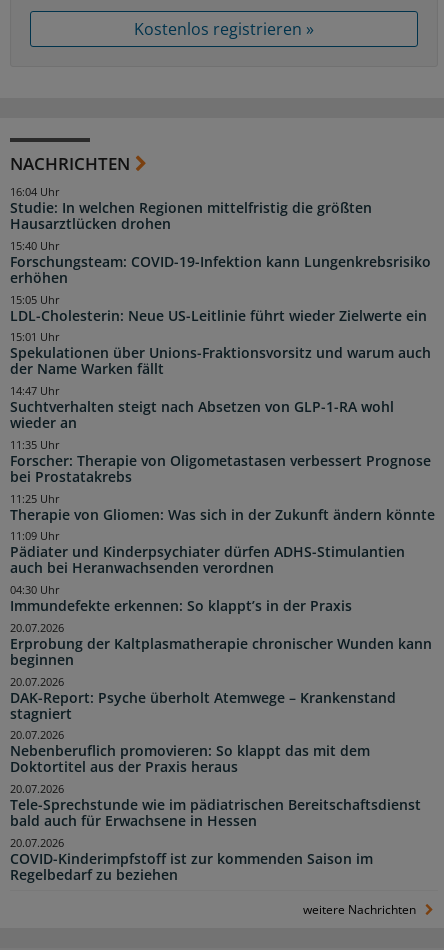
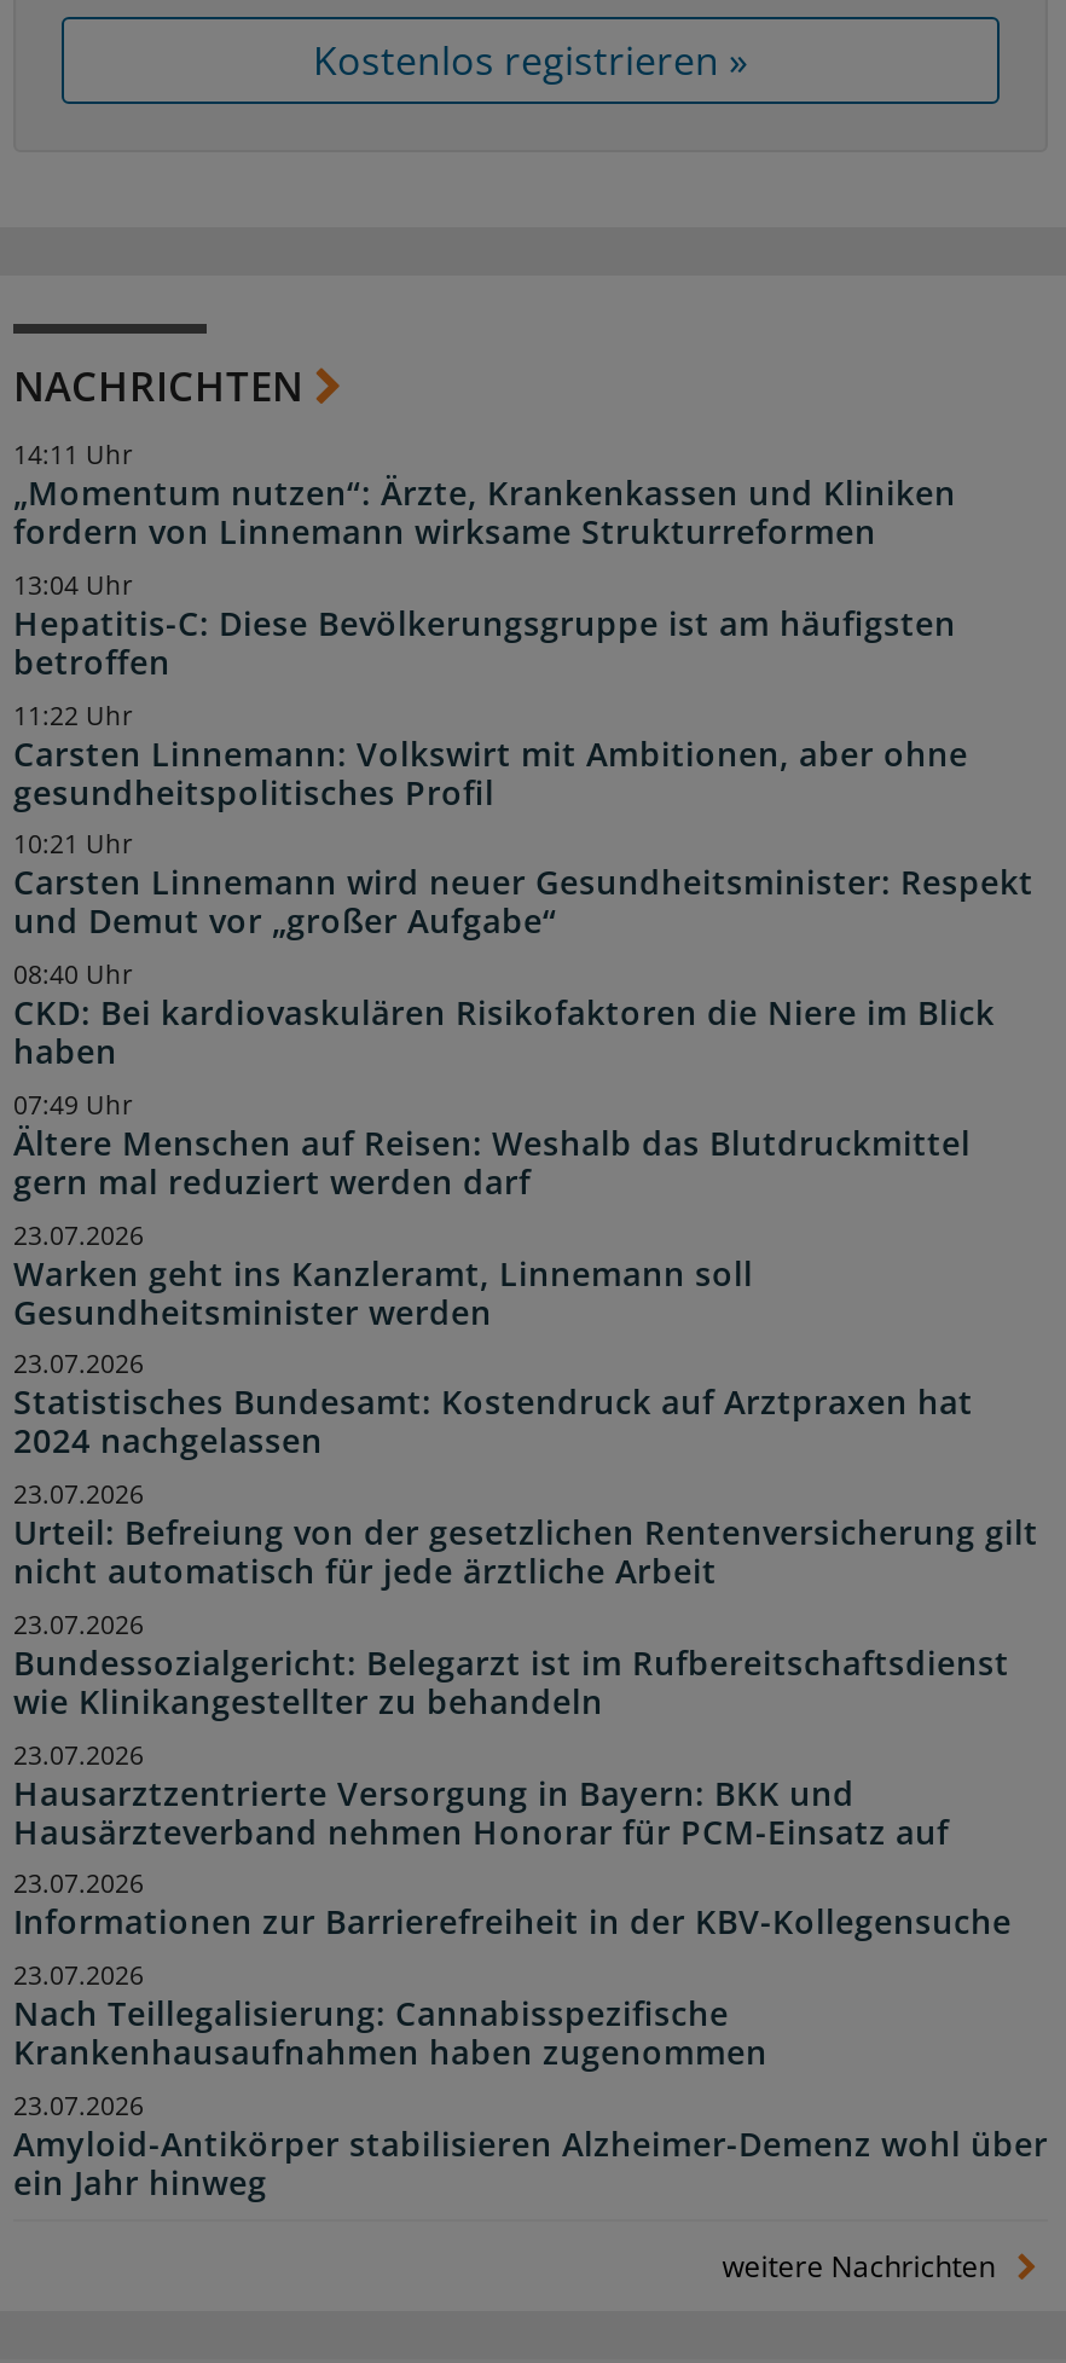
[10,185,60,199] 16:04 Uhr -> [13,438,134,472] 14:11 Uhr
[10,199,372,233] Studie: In welchen Regionen mittelfristig die größten | Hausarztlücken drohen -> [13,472,956,554] „Momentum nutzen“: Ärzte, Krankenkassen und Kliniken | fordern von Linnemann wirksame Strukturreformen
[10,239,60,253] 15:40 Uhr -> [13,568,134,602] 13:04 Uhr
[10,253,431,287] Forschungsteam: COVID-19-Infektion kann Lungenkrebsrisiko | erhöhen -> [13,602,956,684] Hepatitis-C: Diese Bevölkerungsgruppe ist am häufigsten | betroffen
[10,293,60,307] 15:05 Uhr -> [13,698,134,732] 11:22 Uhr
[10,307,427,325] LDL-Cholesterin: Neue US-Leitlinie führt wieder Zielwerte ein -> [13,732,968,814] Carsten Linnemann: Volkswirt mit Ambitionen, aber ohne | gesundheitspolitisches Profil
[10,330,60,344] 15:01 Uhr -> [13,828,134,862] 10:21 Uhr
[10,344,431,378] Spekulationen über Unions-Fraktionsvorsitz und warum auch | der Name Warken fällt -> [13,862,1033,944] Carsten Linnemann wird neuer Gesundheitsminister: Respekt | und Demut vor „großer Aufgabe“
[10,384,60,398] 14:47 Uhr -> [13,958,134,992] 08:40 Uhr
[10,398,394,432] Suchtverhalten steigt nach Absetzen von GLP-1-RA wohl | wieder an -> [13,992,995,1074] CKD: Bei kardiovaskulären Risikofaktoren die Niere im Blick | haben
[10,438,60,452] 11:35 Uhr -> [13,1088,134,1121] 07:49 Uhr
[10,452,431,486] Forscher: Therapie von Oligometastasen verbessert Prognose | bei Prostatakrebs -> [13,1121,971,1204] Ältere Menschen auf Reisen: Weshalb das Blutdruckmittel | gern mal reduziert werden darf
[10,492,60,506] 11:25 Uhr -> [13,1218,144,1251] 23.07.2026
[10,506,435,524] Therapie von Gliomen: Was sich in der Zukunft ändern könnte -> [13,1251,753,1334] Warken geht ins Kanzleramt, Linnemann soll | Gesundheitsminister werden
[10,529,60,543] 11:09 Uhr -> [13,1347,144,1381] 23.07.2026
[10,543,405,577] Pädiater und Kinderpsychiater dürfen ADHS-Stimulantien | auch bei Heranwachsenden verordnen -> [13,1381,973,1463] Statistisches Bundesamt: Kostendruck auf Arztpraxen hat | 2024 nachgelassen
[10,583,60,597] 04:30 Uhr -> [13,1478,144,1511] 23.07.2026
[10,597,352,615] Immundefekte erkennen: So klappt’s in der Praxis -> [13,1511,1038,1594] Urteil: Befreiung von der gesetzlichen Rentenversicherung gilt | nicht automatisch für jede ärztliche Arbeit
[10,621,64,635] 20.07.2026 -> [13,1607,144,1641] 23.07.2026
[10,635,432,669] Erprobung der Kaltplasmatherapie chronischer Wunden kann | beginnen -> [13,1641,1009,1723] Bundessozialgericht: Belegarzt ist im Rufbereitschaftsdienst | wie Klinikangestellter zu behandeln
[10,675,64,689] 20.07.2026 -> [13,1737,144,1771] 23.07.2026
[10,689,396,723] DAK-Report: Psyche überholt Atemwege – Krankenstand | stagniert -> [13,1771,949,1853] Hausarztzentrierte Versorgung in Bayern: BKK und | Hausärzteverband nehmen Honorar für PCM-Einsatz auf
[10,728,64,742] 20.07.2026 -> [13,1867,144,1901] 23.07.2026
[10,742,370,776] Nebenberuflich promovieren: So klappt das mit dem | Doktortitel aus der Praxis heraus -> [13,1901,1012,1945] Informationen zur Barrierefreiheit in der KBV-Kollegensuche
[10,782,64,796] 20.07.2026 -> [13,1959,144,1992] 23.07.2026
[10,796,421,830] Tele-Sprechstunde wie im pädiatrischen Bereitschaftsdienst | bald auch für Erwachsene in Hessen -> [13,1992,767,2075] Nach Teillegalisierung: Cannabisspezifische | Krankenhausaufnahmen haben zugenommen
[10,836,64,850] 20.07.2026 -> [13,2088,144,2122] 23.07.2026
[10,850,373,884] COVID-Kinderimpfstoff ist zur kommenden Saison im | Regelbedarf zu beziehen -> [13,2122,1048,2204] Amyloid-Antikörper stabilisieren Alzheimer-Demenz wohl über | ein Jahr hinweg

